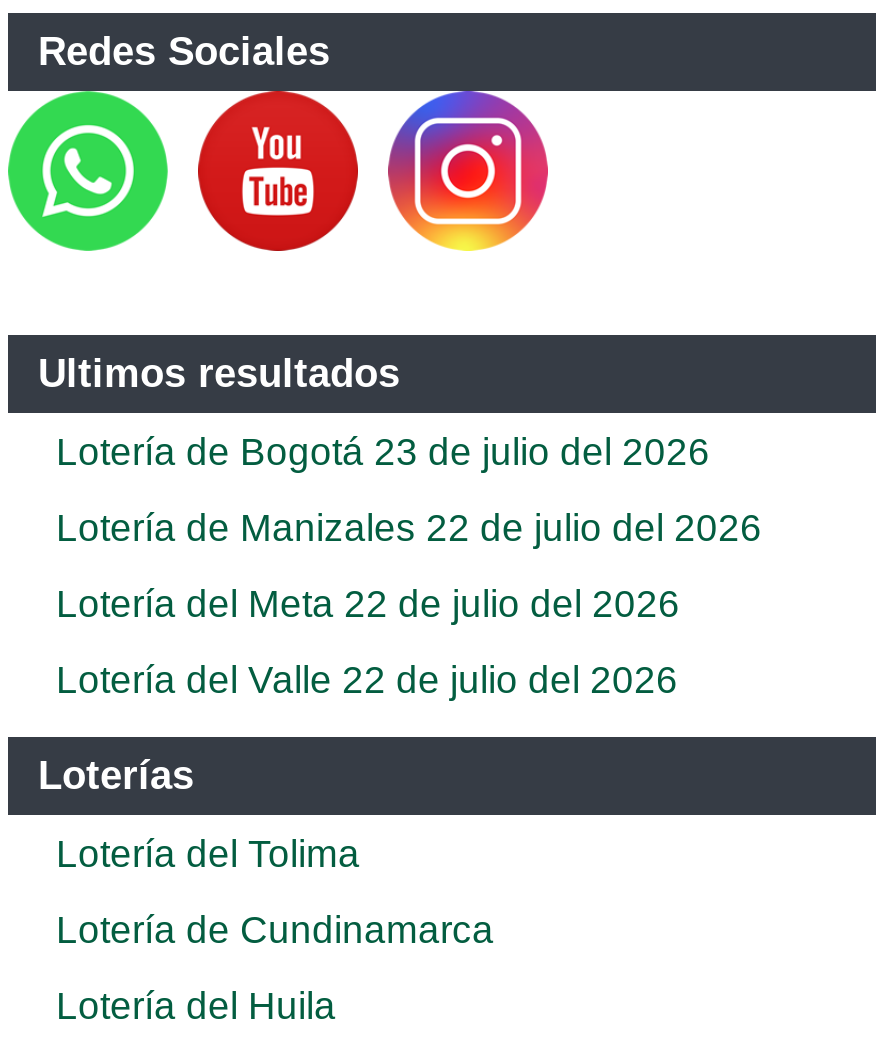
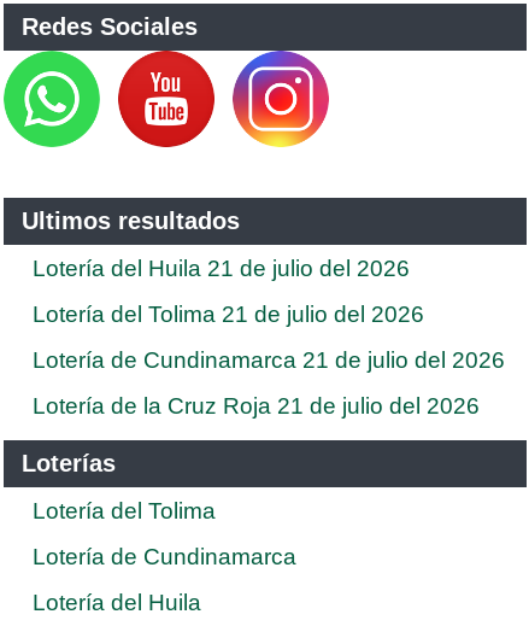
[56,431,710,473] Lotería de Bogotá 23 de julio del 2026 -> [33,256,410,281] Lotería del Huila 21 de julio del 2026
[56,507,762,549] Lotería de Manizales 22 de julio del 2026 -> [33,302,424,327] Lotería del Tolima 21 de julio del 2026
[56,583,680,625] Lotería del Meta 22 de julio del 2026 -> [33,347,505,373] Lotería de Cundinamarca 21 de julio del 2026
[56,659,678,701] Lotería del Valle 22 de julio del 2026 -> [33,393,480,419] Lotería de la Cruz Roja 21 de julio del 2026

